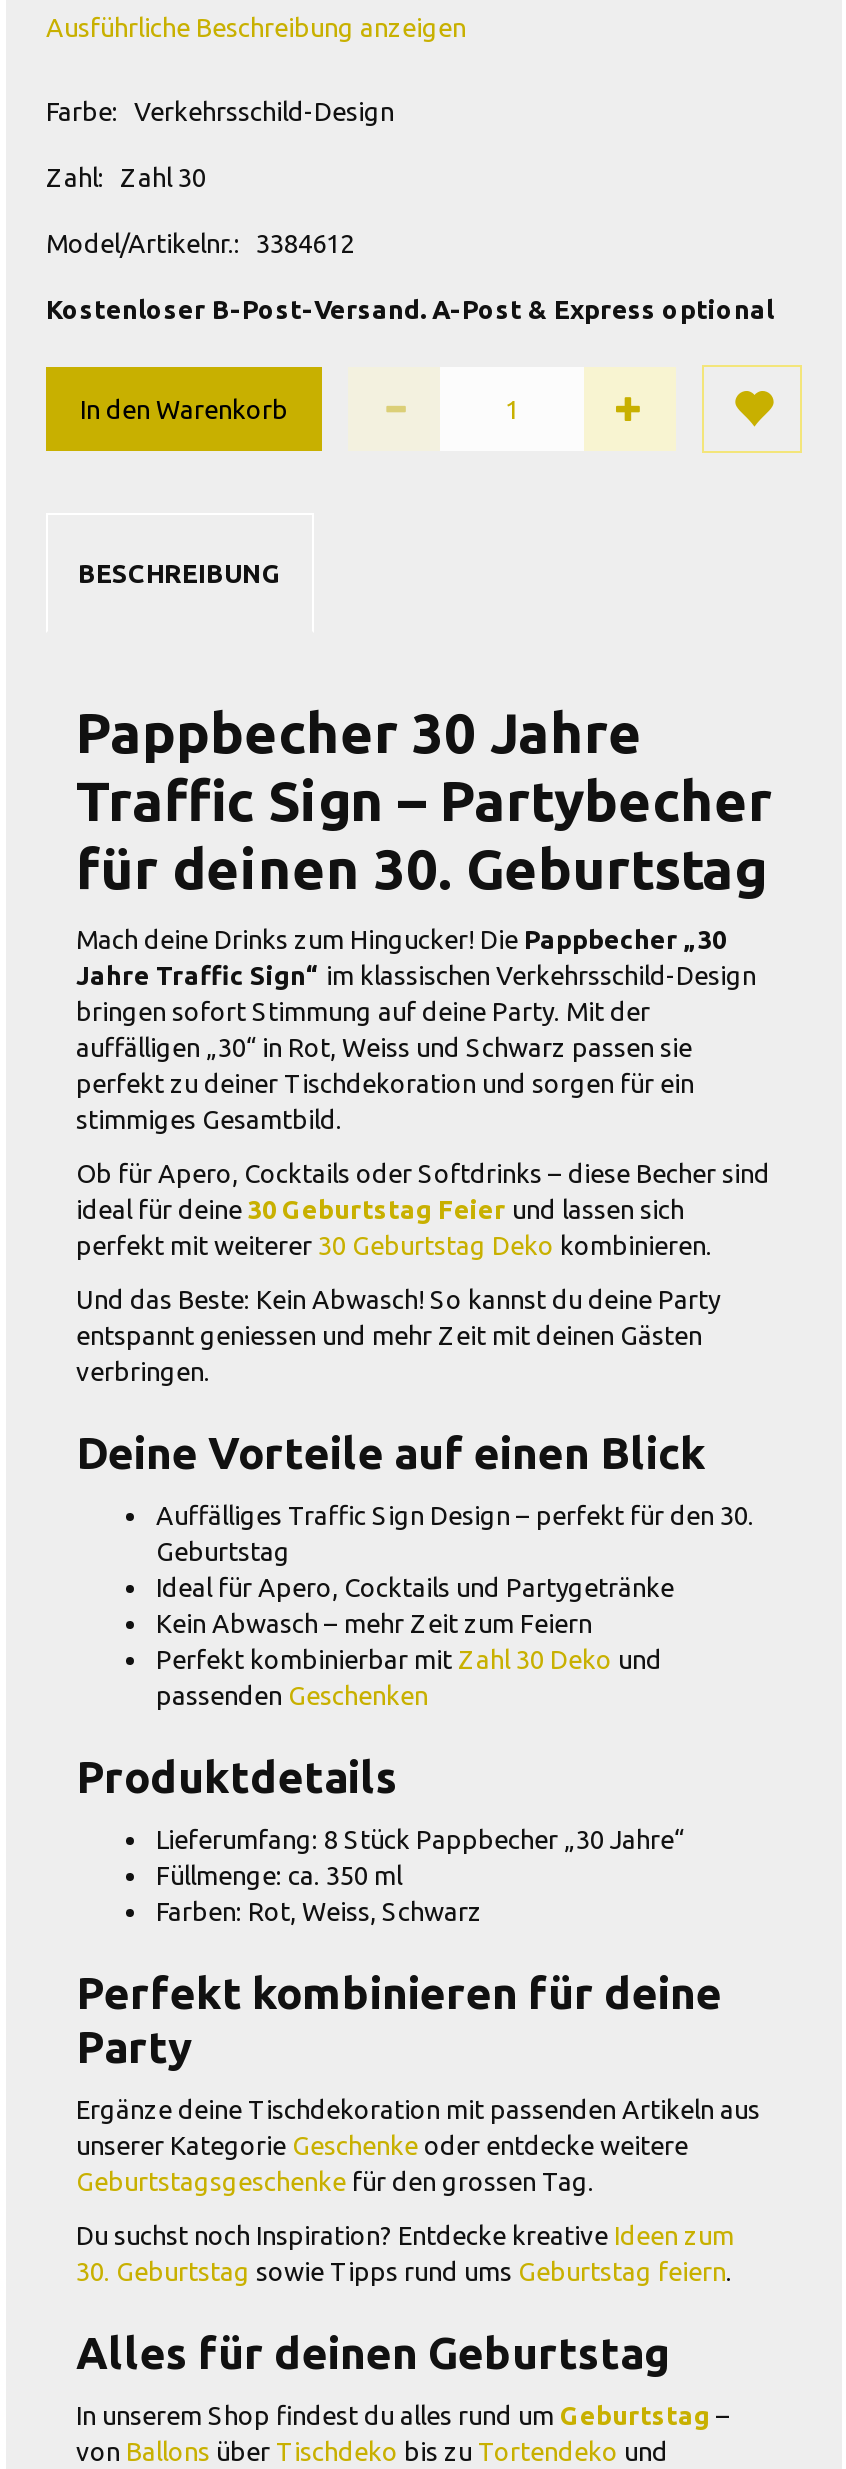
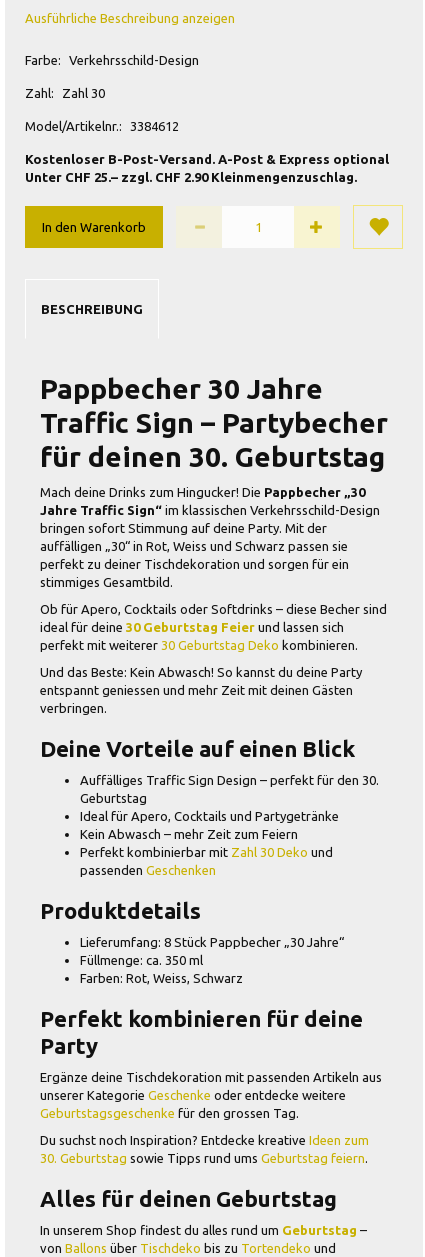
none -> [25,170,357,184] Unter CHF 25.– zzgl. CHF 2.90 Kleinmengenzuschlag.

